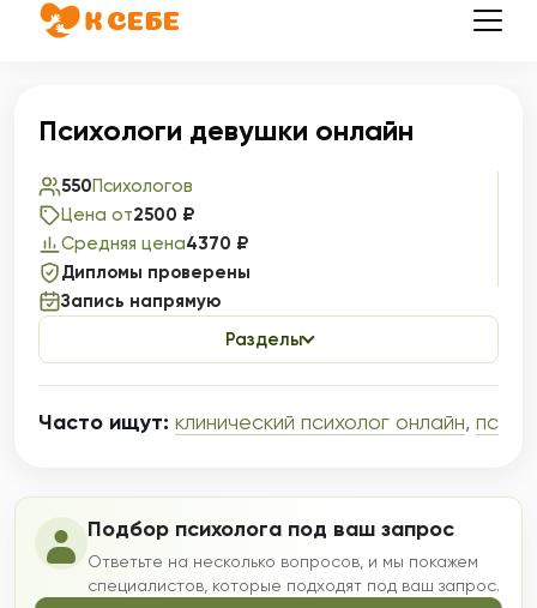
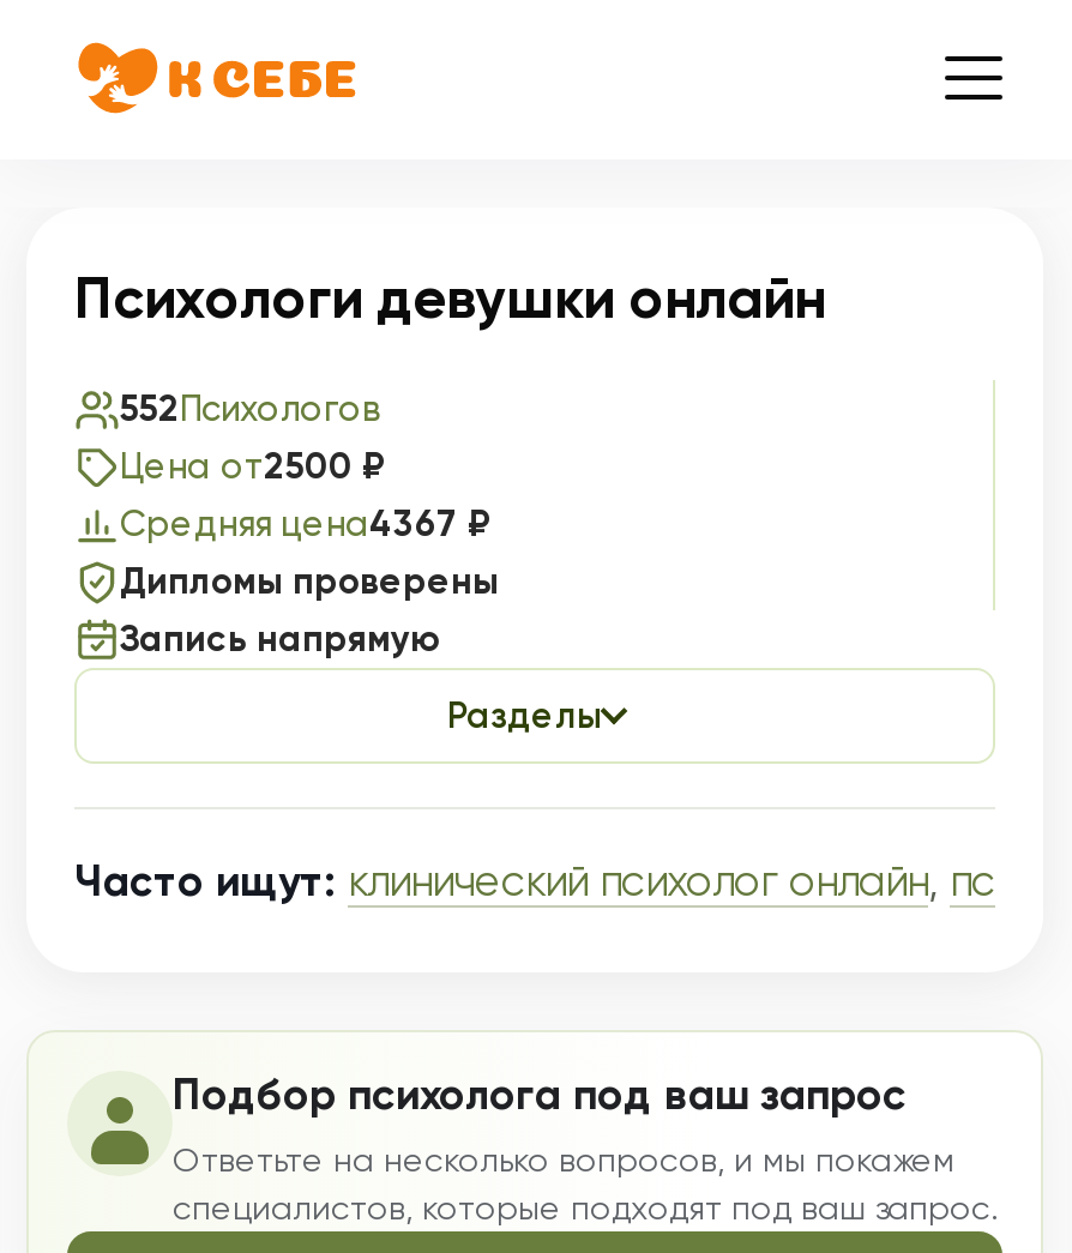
[61,175,193,197] 550Психологов -> [120,387,381,430] 552Психологов
[61,233,248,254] Средняя цена4370 ₽ -> [120,502,492,546] Средняя цена4367 ₽

